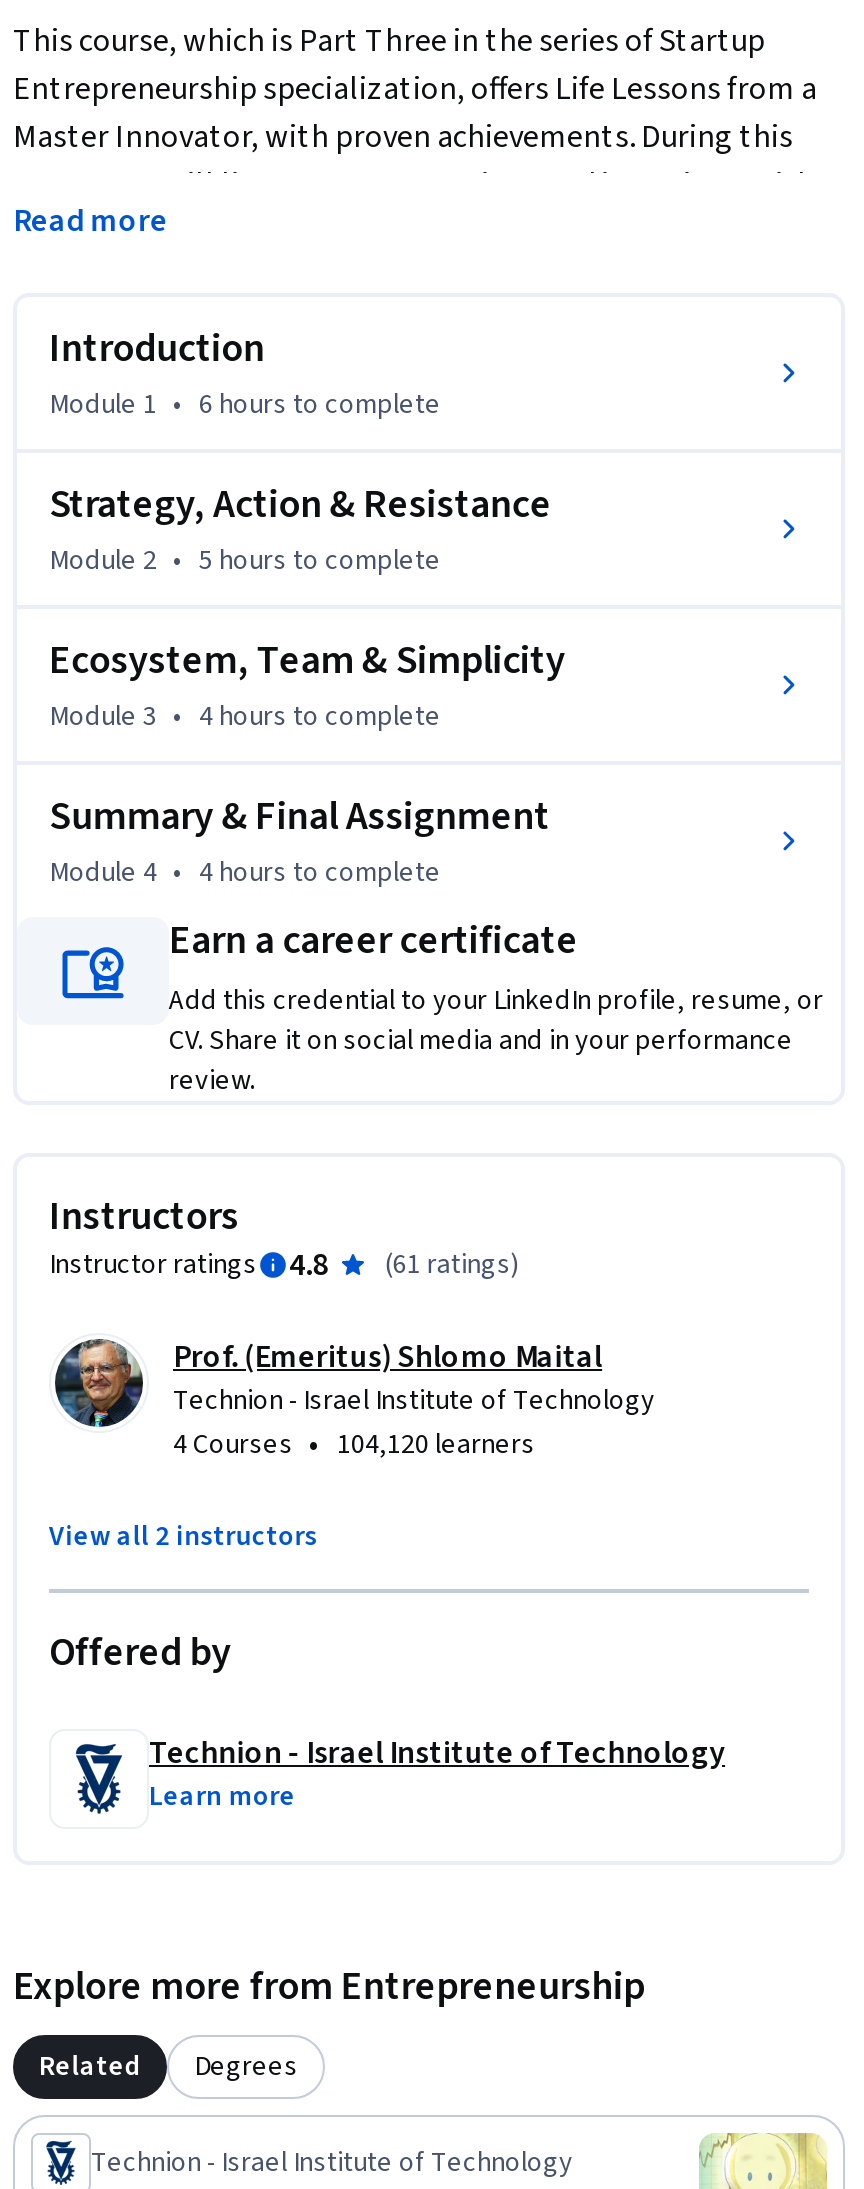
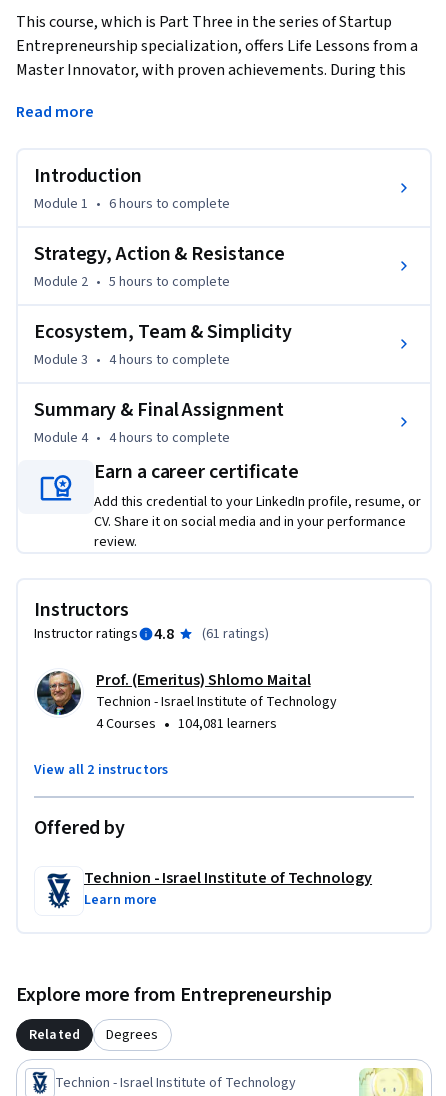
[173,1424,535,1468] 4 Courses • 104,120 learners -> [96,713,277,735] 4 Courses • 104,081 learners

